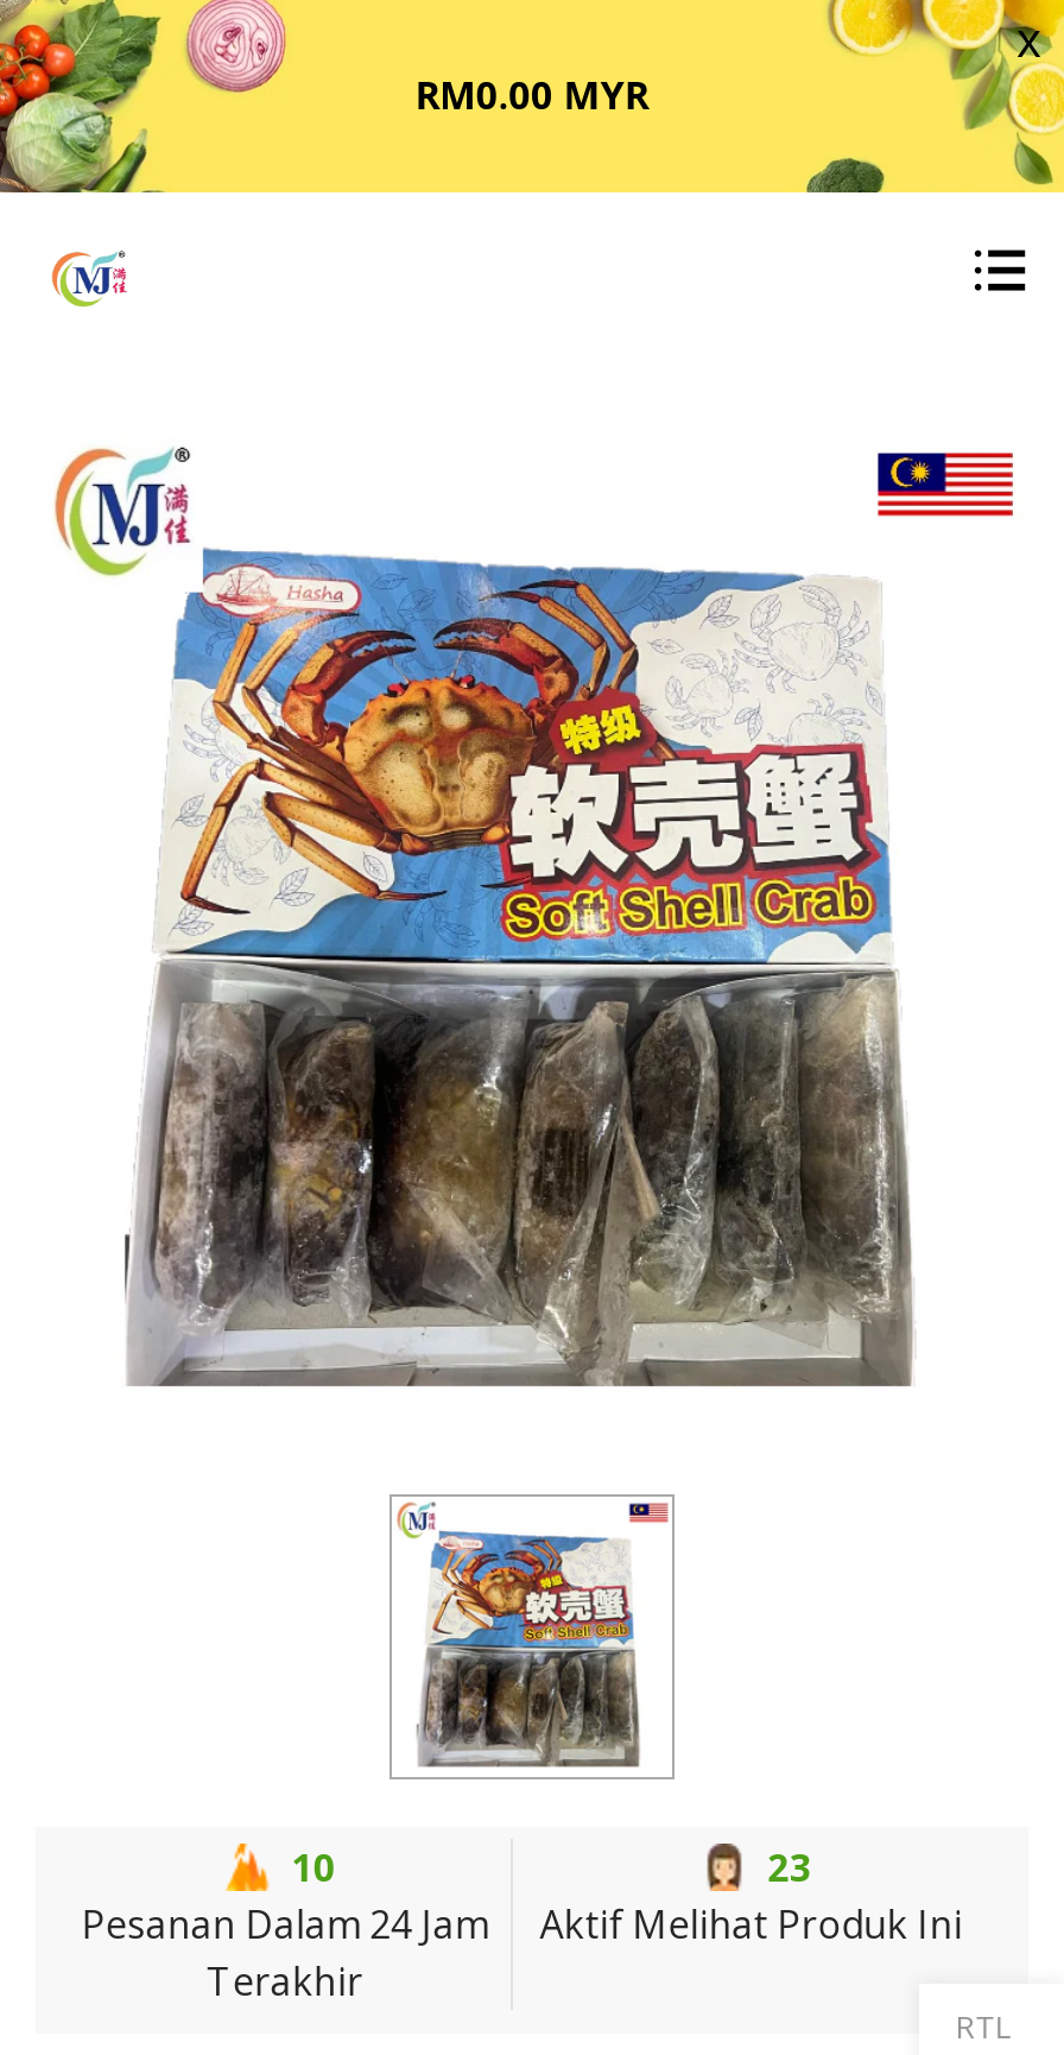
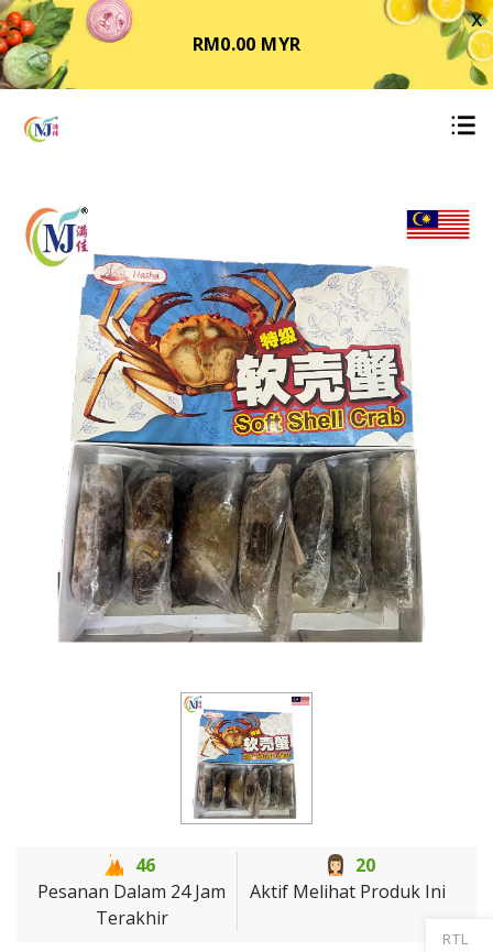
[292,1841,335,1893] 10 -> [135,853,155,877] 46
[768,1841,810,1893] 23 -> [356,853,375,877] 20

